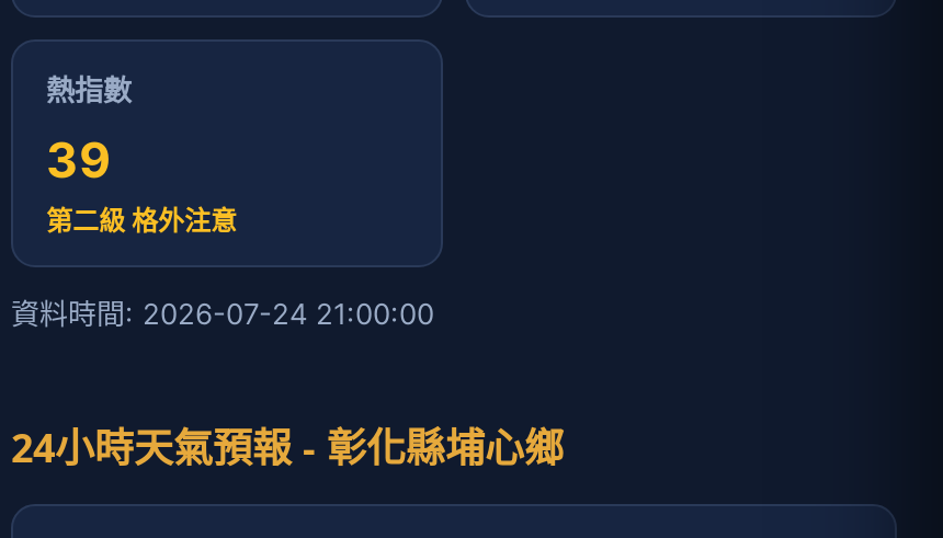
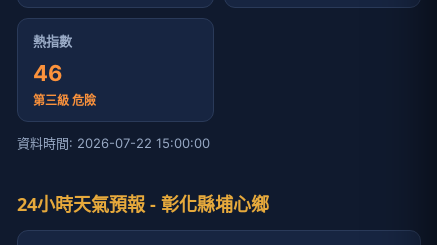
[46,131,237,236] 39 | 第二級 格外注意 -> [33,60,96,108] 46 | 第三級 危險
[11,295,434,330] 資料時間: 2026-07-24 21:00:00 -> [17,135,210,151] 資料時間: 2026-07-22 15:00:00

